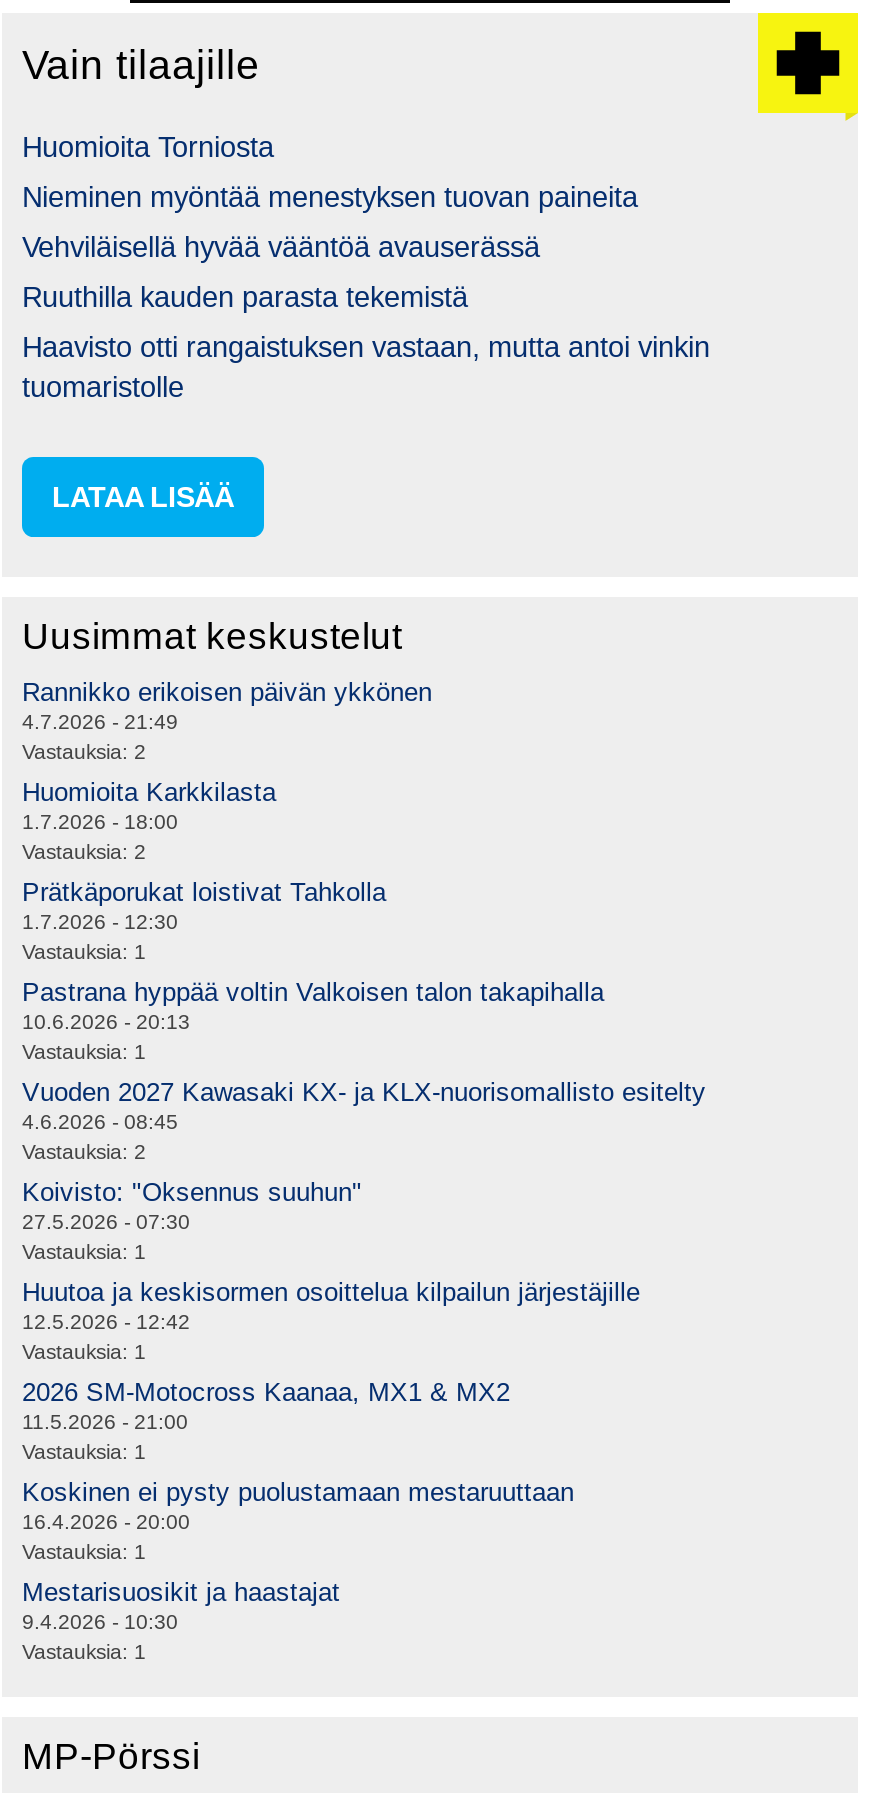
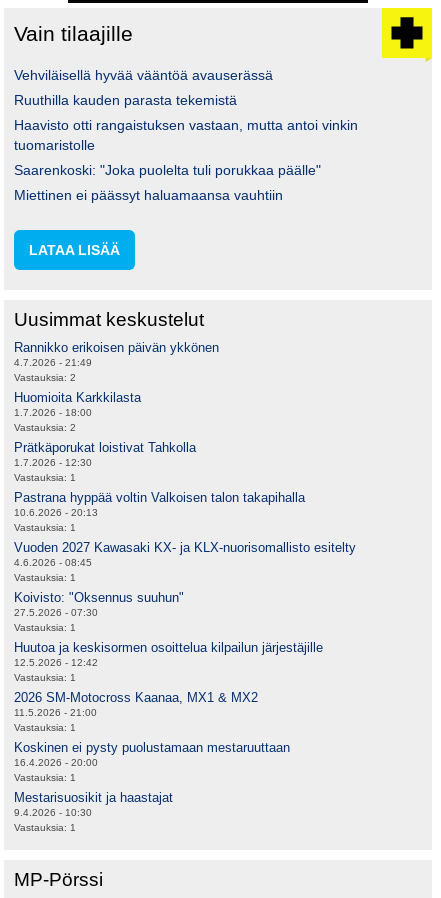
[22,132,638,214] Huomioita Torniosta | Nieminen myöntää menestyksen tuovan paineita -> none
moved [22,232,710,404] -> [14,67,358,153]: Vehviläisellä hyvää vääntöä avauserässä | Ruuthilla kauden parasta tekemistä | Haavisto otti rangaistuksen vastaan, mutta antoi vinkin | tuomaristolle
none -> [14,162,321,203] Saarenkoski: "Joka puolelta tuli porukkaa päälle" | Miettinen ei päässyt haluamaansa vauhtiin
[22,1142,146,1164] Vastauksia: 2 -> [14,572,76,583] Vastauksia: 1

